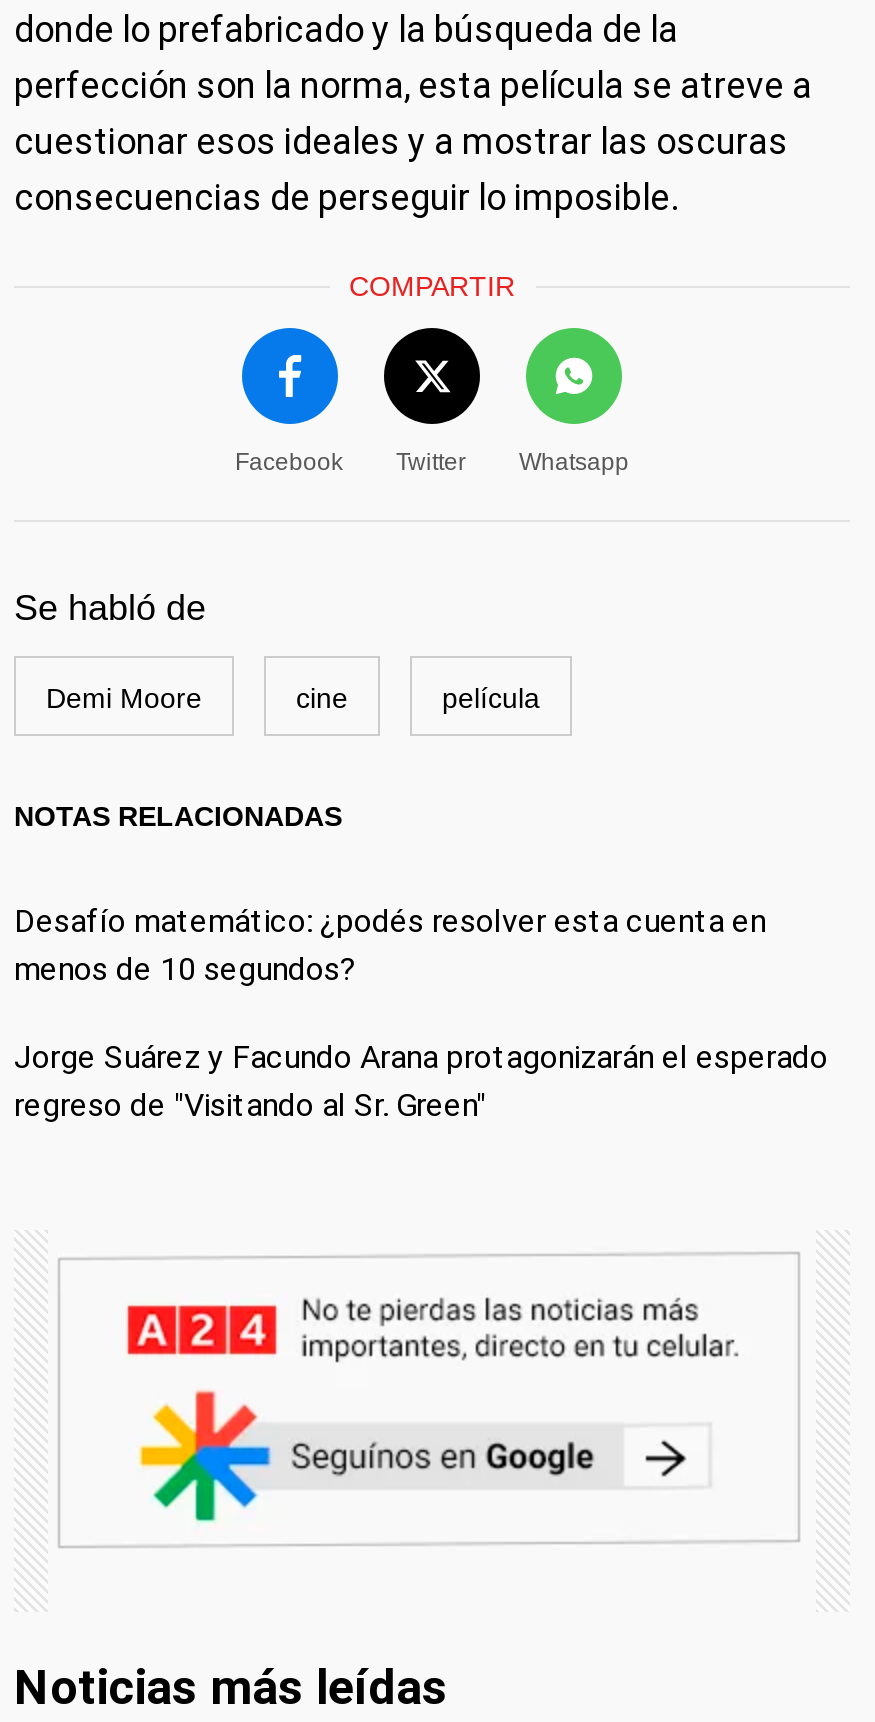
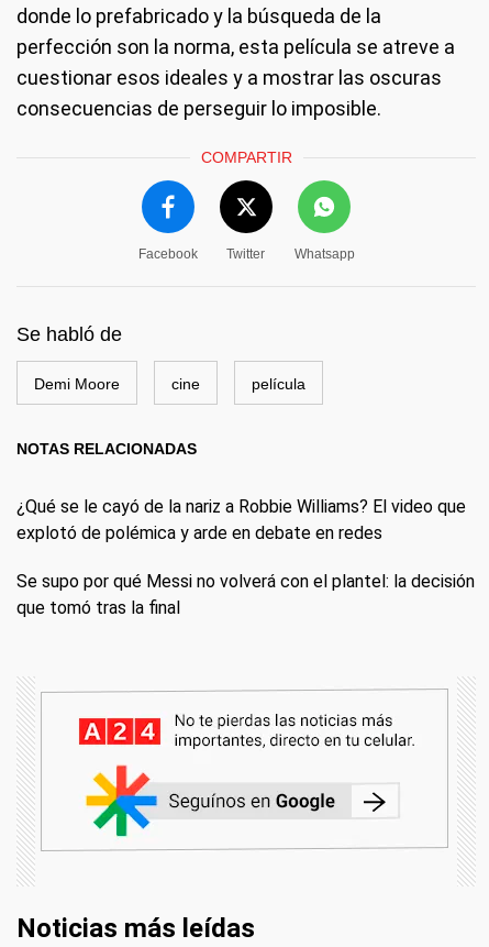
[14,902,766,988] Desafío matemático: ¿podés resolver esta cuenta en | menos de 10 segundos? -> [16,496,466,543] ¿Qué se le cayó de la nariz a Robbie Williams? El video que | explotó de polémica y arde en debate en redes
[14,1038,828,1124] Jorge Suárez y Facundo Arana protagonizarán el esperado | regreso de "Visitando al Sr. Green" -> [16,571,475,618] Se supo por qué Messi no volverá con el plantel: la decisión | que tomó tras la final

